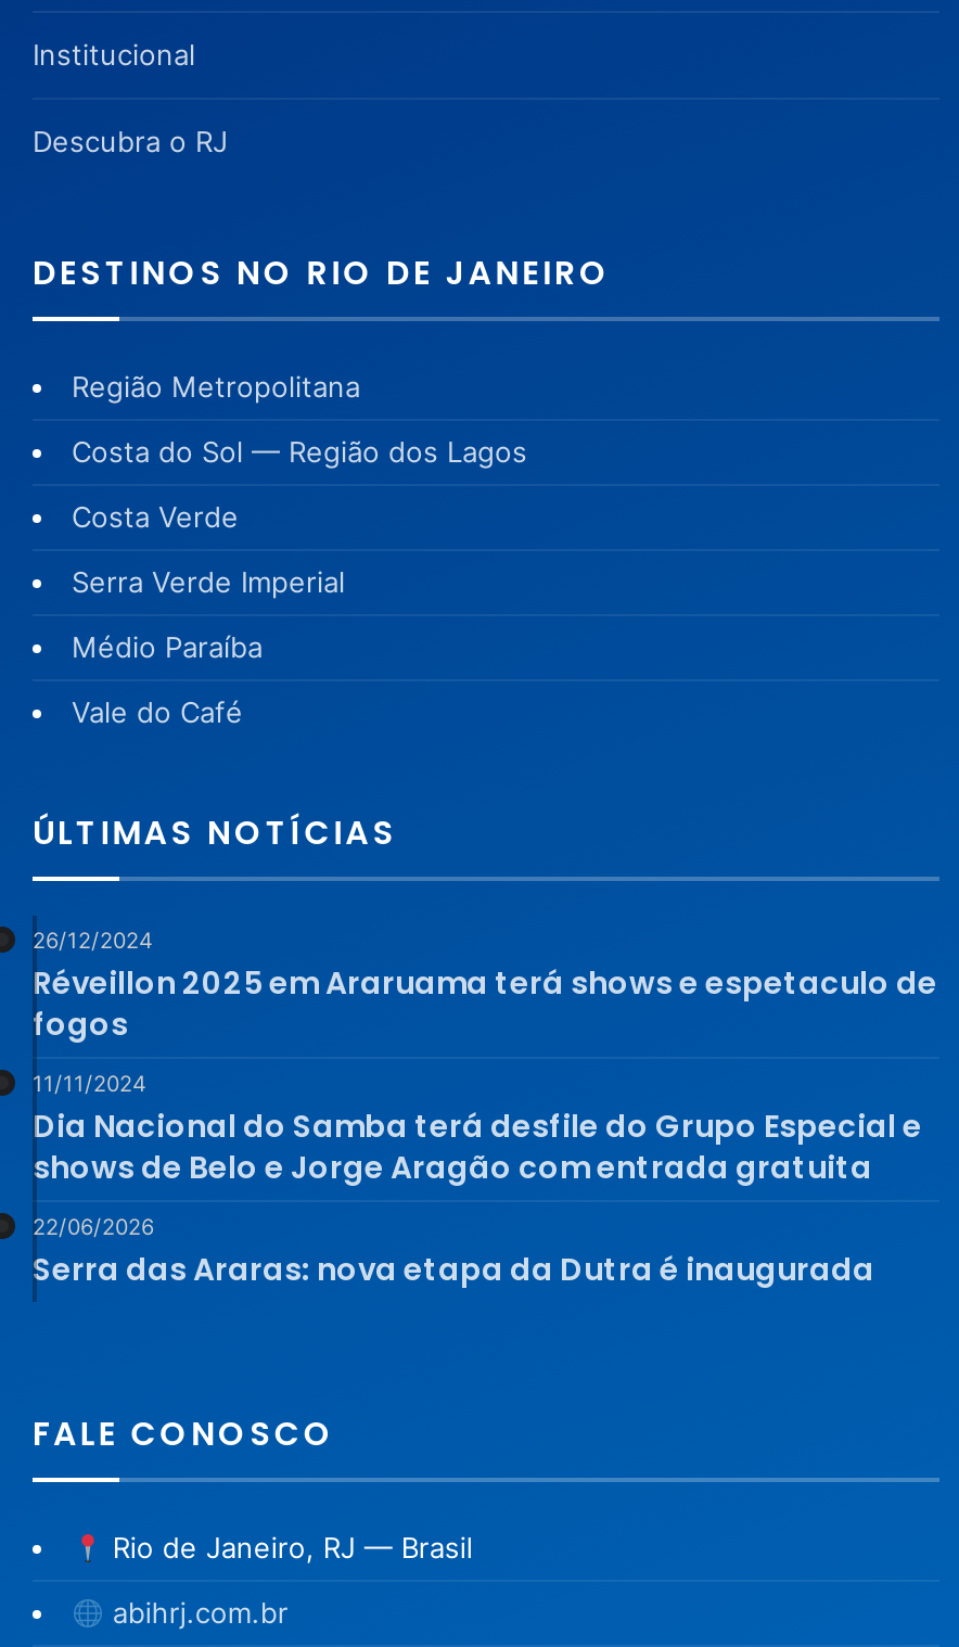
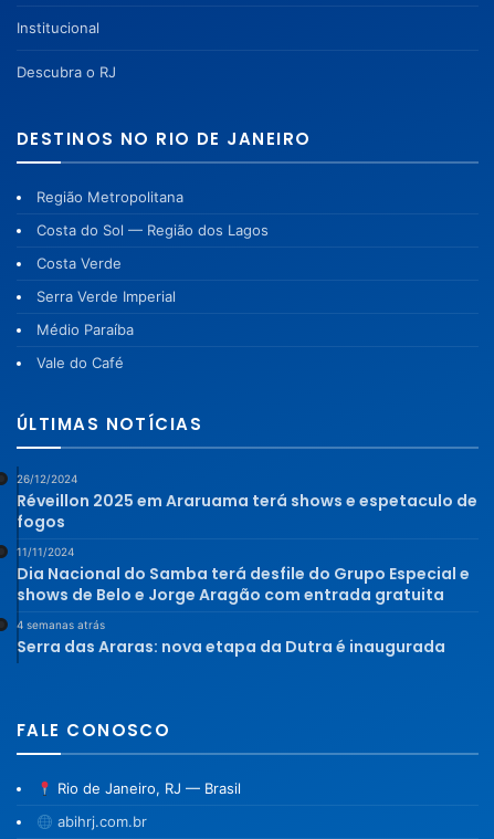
[33,1214,154,1240] 22/06/2026 -> [17,618,105,632] 4 semanas atrás

